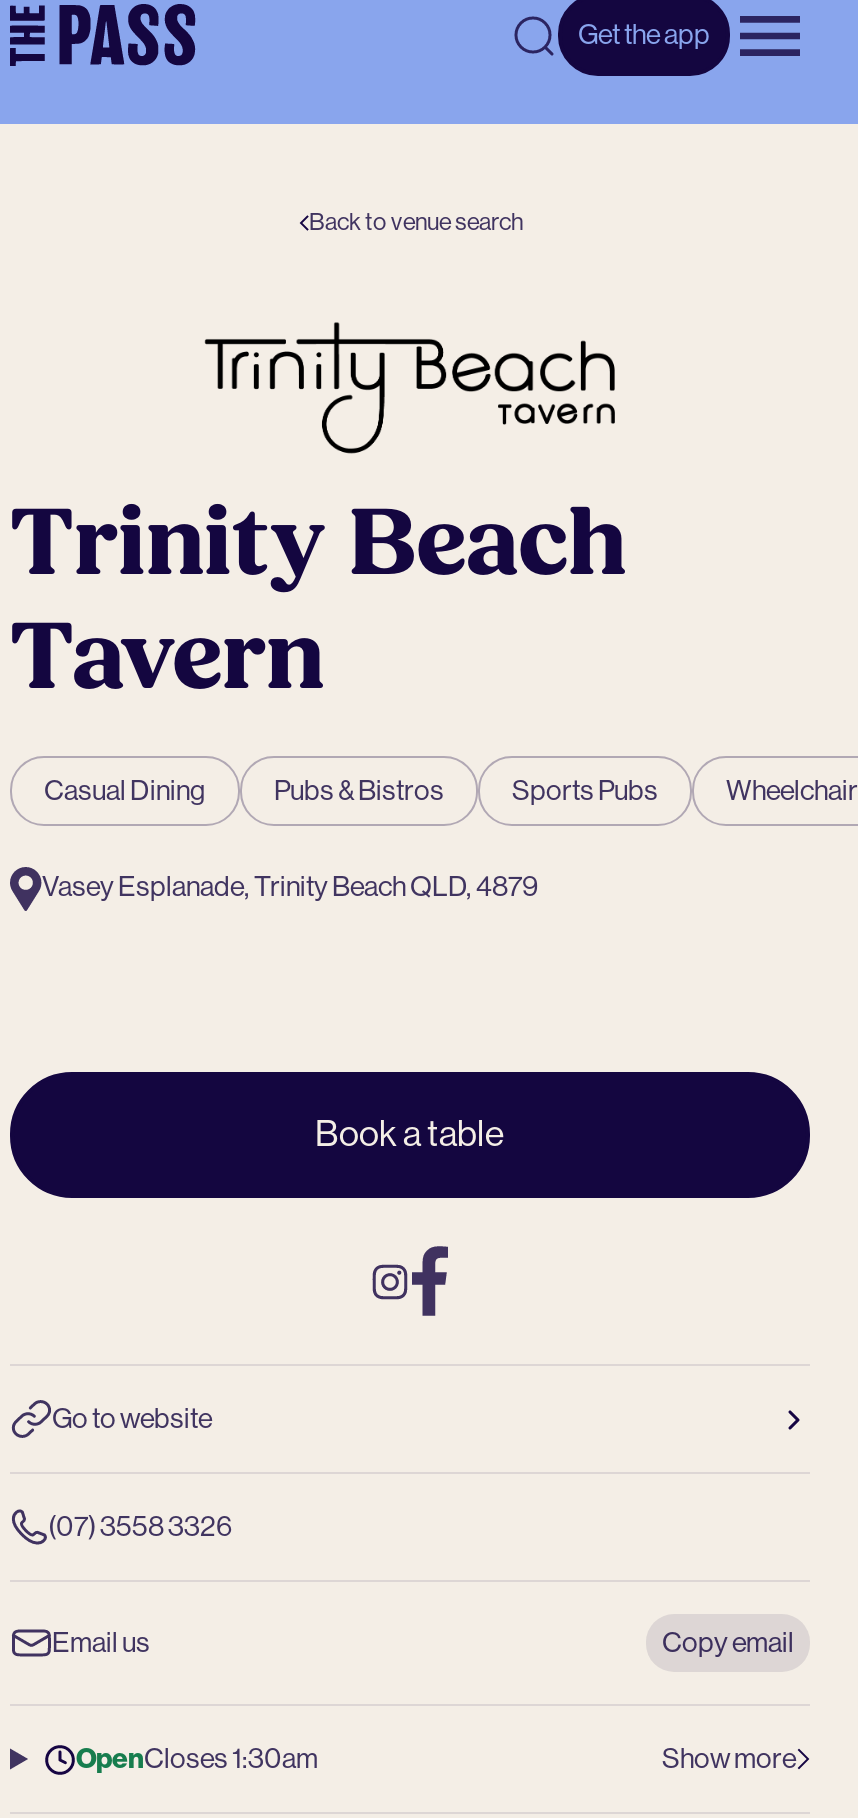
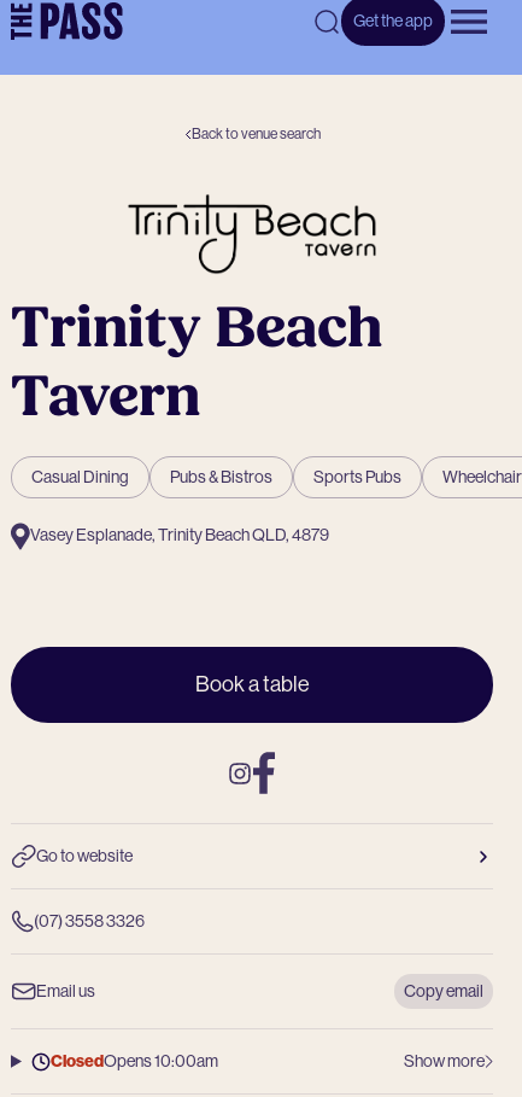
[76,1742,318,1776] OpenCloses 1:30am -> [51,1051,218,1072] ClosedOpens 10:00am

